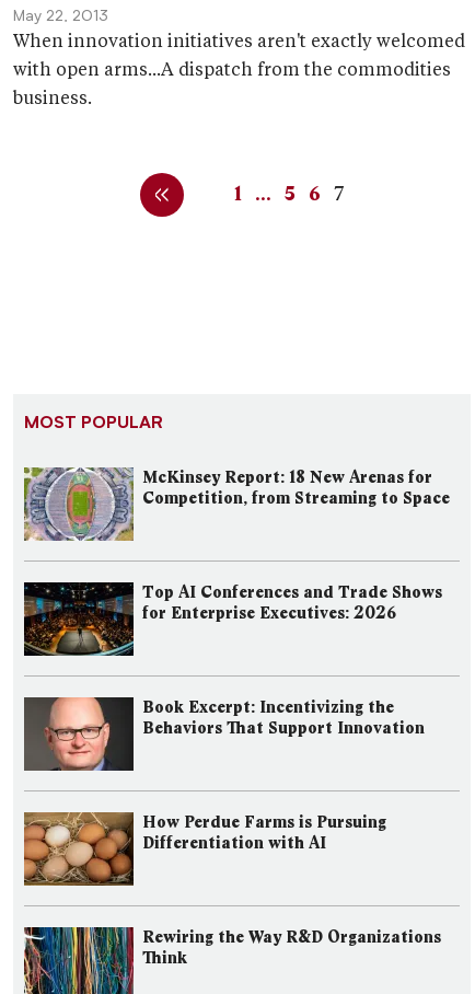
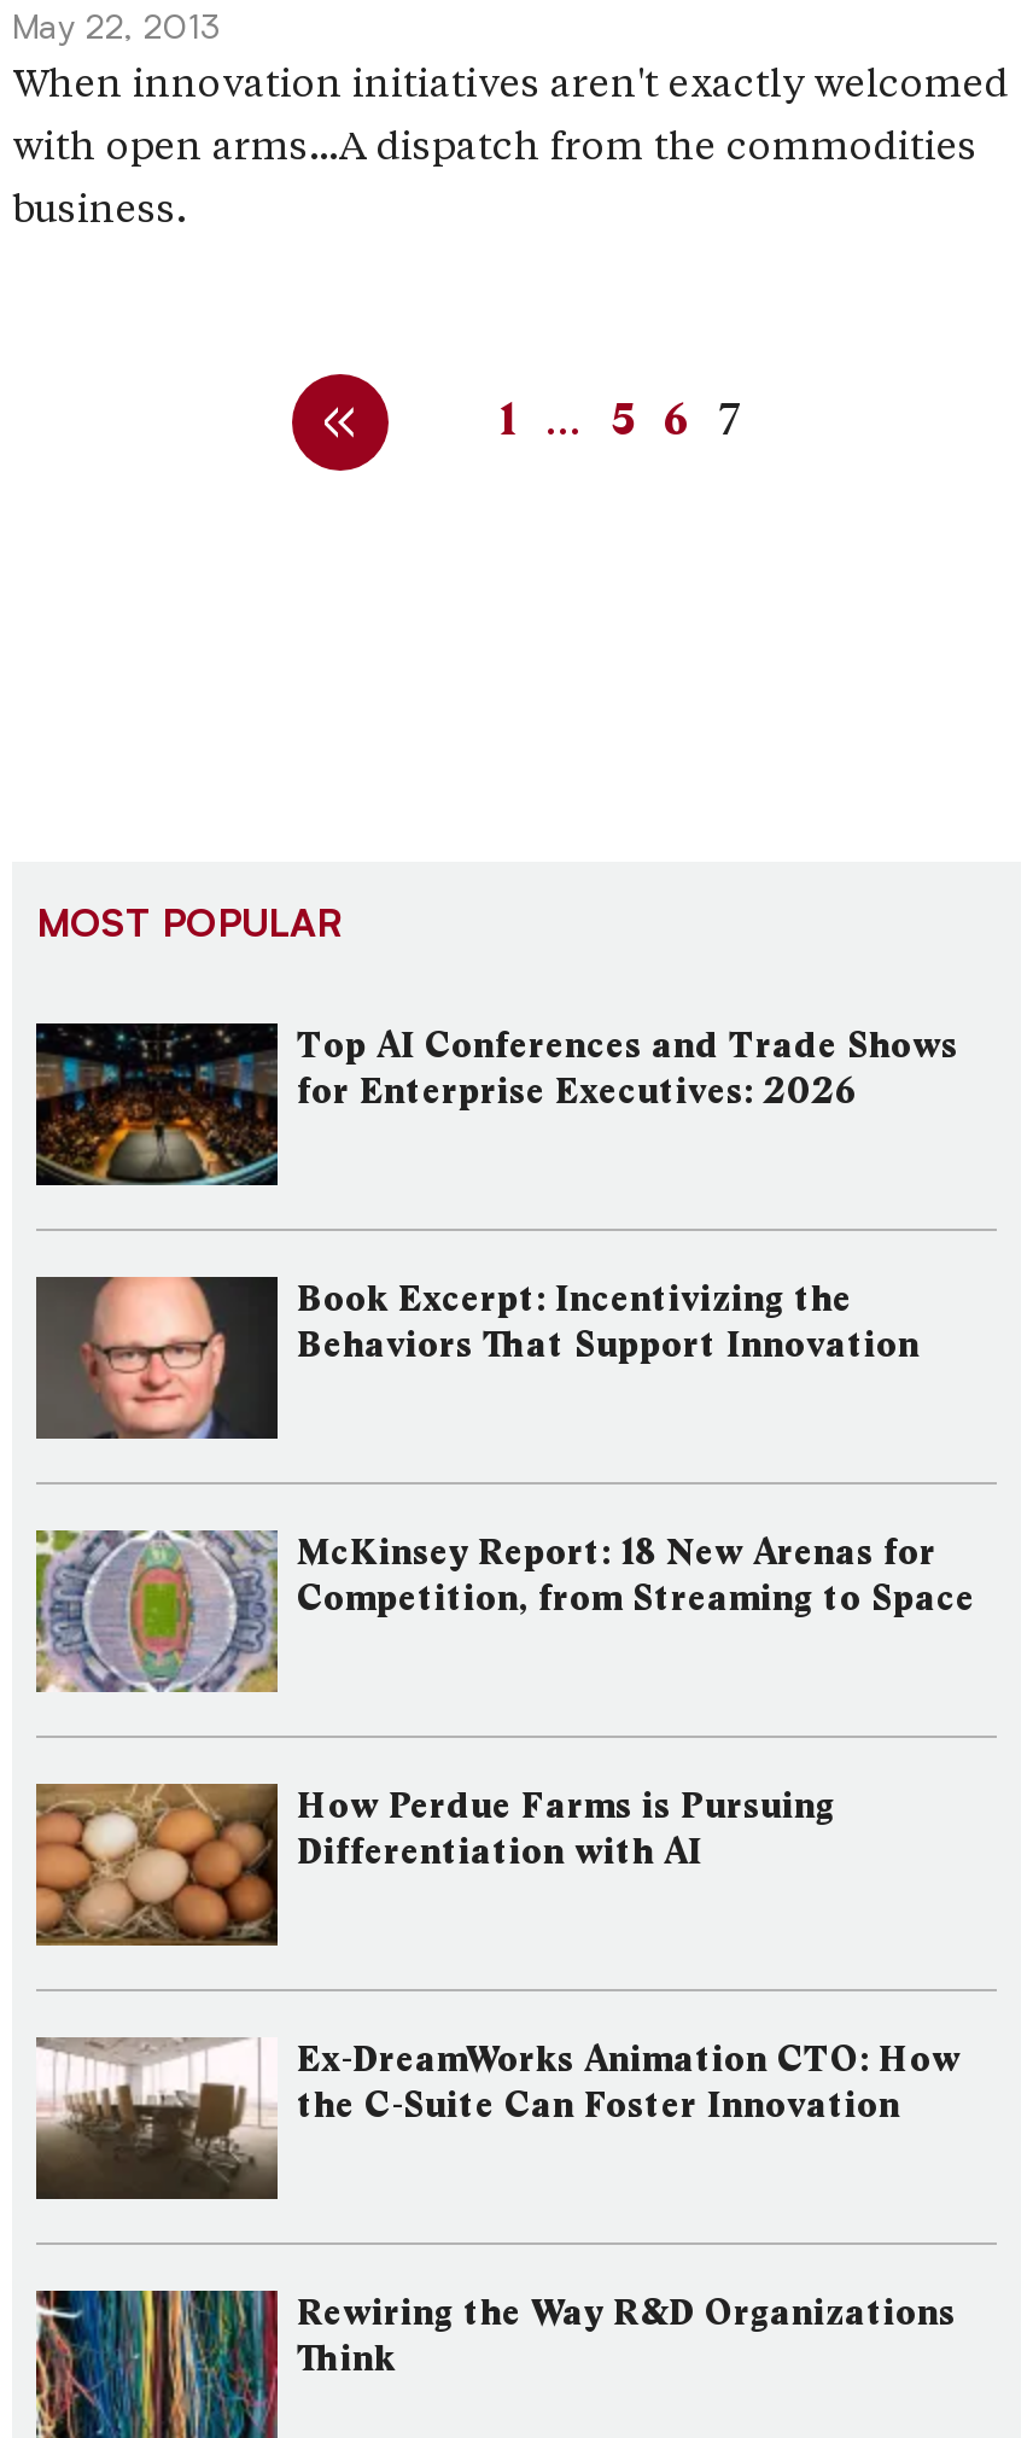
moved [23,466,450,541] -> [36,1530,975,1692]: [image] | McKinsey Report: 18 New Arenas for | Competition, from Streaming to Space
moved [22,581,442,738] -> [31,1021,958,1366]: [image] | Top AI Conferences and Trade Shows | for Enterprise Executives: 2026 | Book Excerpt: Incentivizing the | Behaviors That Support Innovation
none -> [36,2037,961,2199] [image] | Ex-DreamWorks Animation CTO: How | the C-Suite Can Foster Innovation

